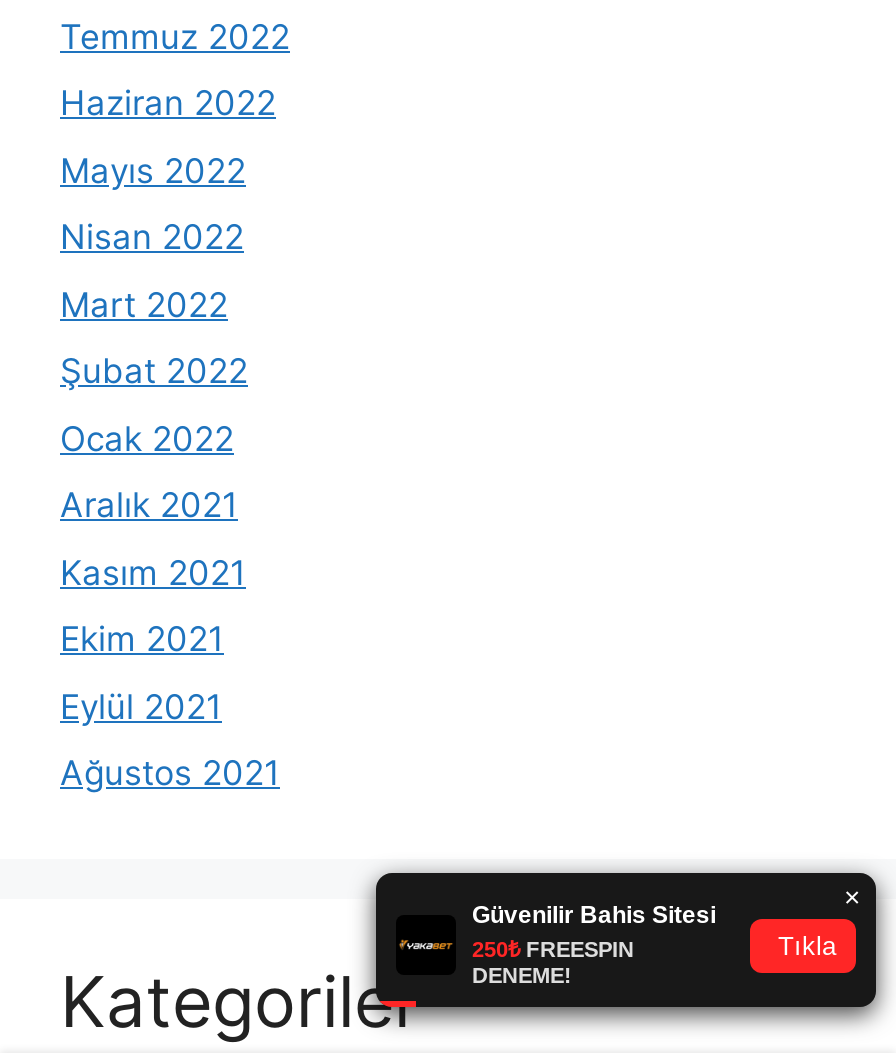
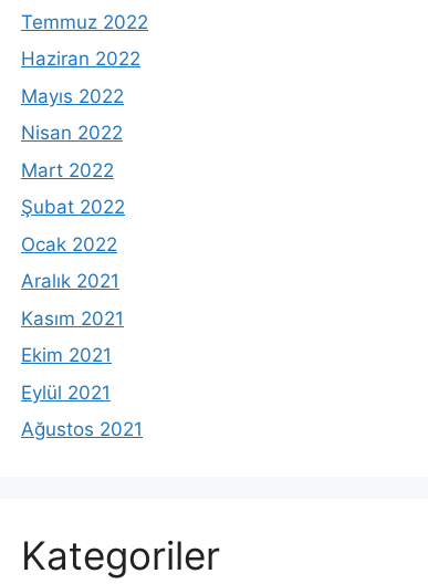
[364,869,888,1027] [image] -> none

